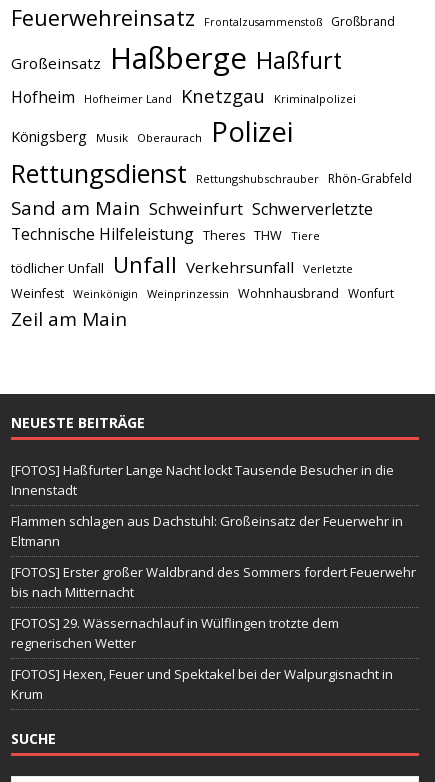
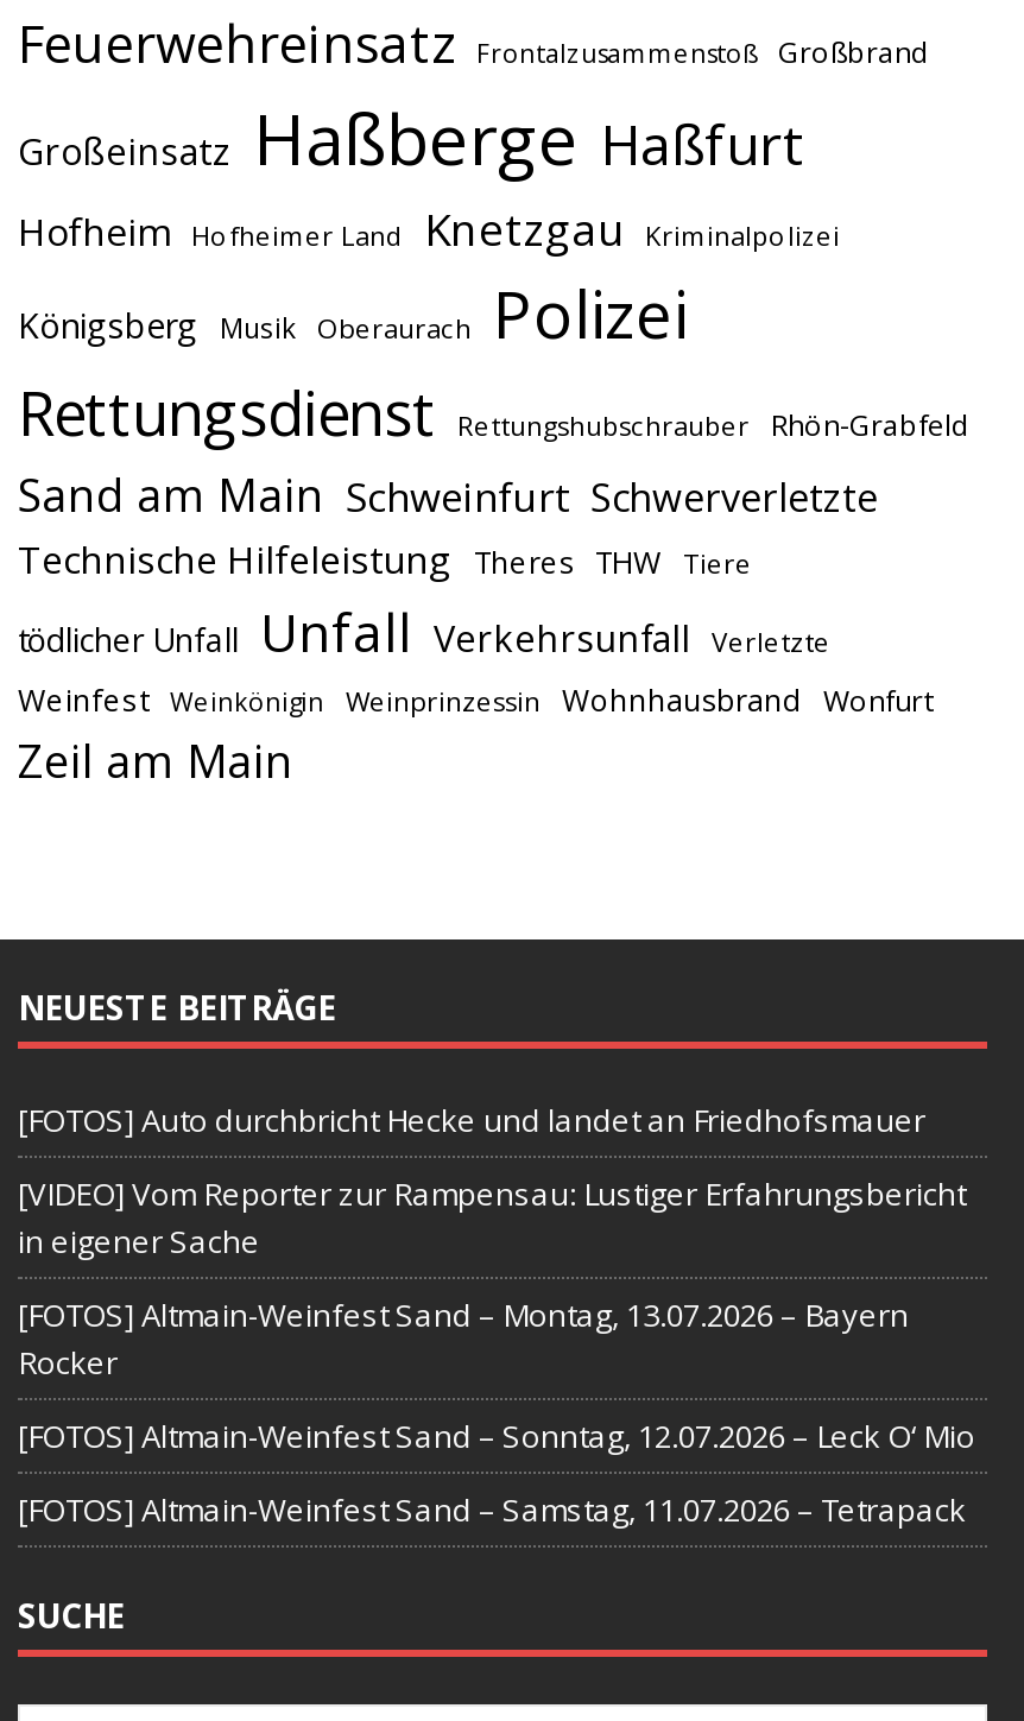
[11,461,394,499] [FOTOS] Haßfurter Lange Nacht lockt Tausende Besucher in die | Innenstadt -> [18,1098,925,1141] [FOTOS] Auto durchbricht Hecke und landet an Friedhofsmauer
[11,512,403,550] Flammen schlagen aus Dachstuhl: Großeinsatz der Feuerwehr in | Eltmann -> [18,1172,966,1262] [VIDEO] Vom Reporter zur Rampensau: Lustiger Erfahrungsbericht | in eigener Sache
[11,563,416,601] [FOTOS] Erster großer Waldbrand des Sommers fordert Feuerwehr | bis nach Mitternacht -> [18,1293,909,1383] [FOTOS] Altmain-Weinfest Sand – Montag, 13.07.2026 – Bayern | Rocker
[11,614,339,652] [FOTOS] 29. Wässernachlauf in Wülflingen trotzte dem | regnerischen Wetter -> [18,1414,975,1457] [FOTOS] Altmain-Weinfest Sand – Sonntag, 12.07.2026 – Leck O‘ Mio
[11,665,393,703] [FOTOS] Hexen, Feuer und Spektakel bei der Walpurgisnacht in | Krum -> [18,1488,966,1530] [FOTOS] Altmain-Weinfest Sand – Samstag, 11.07.2026 – Tetrapack

